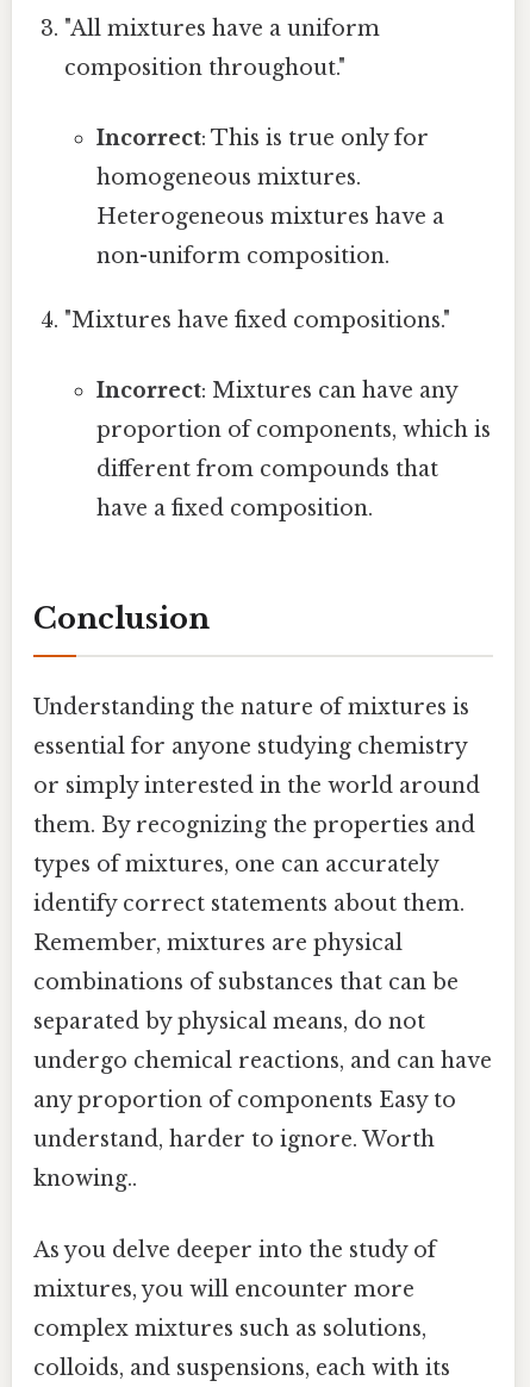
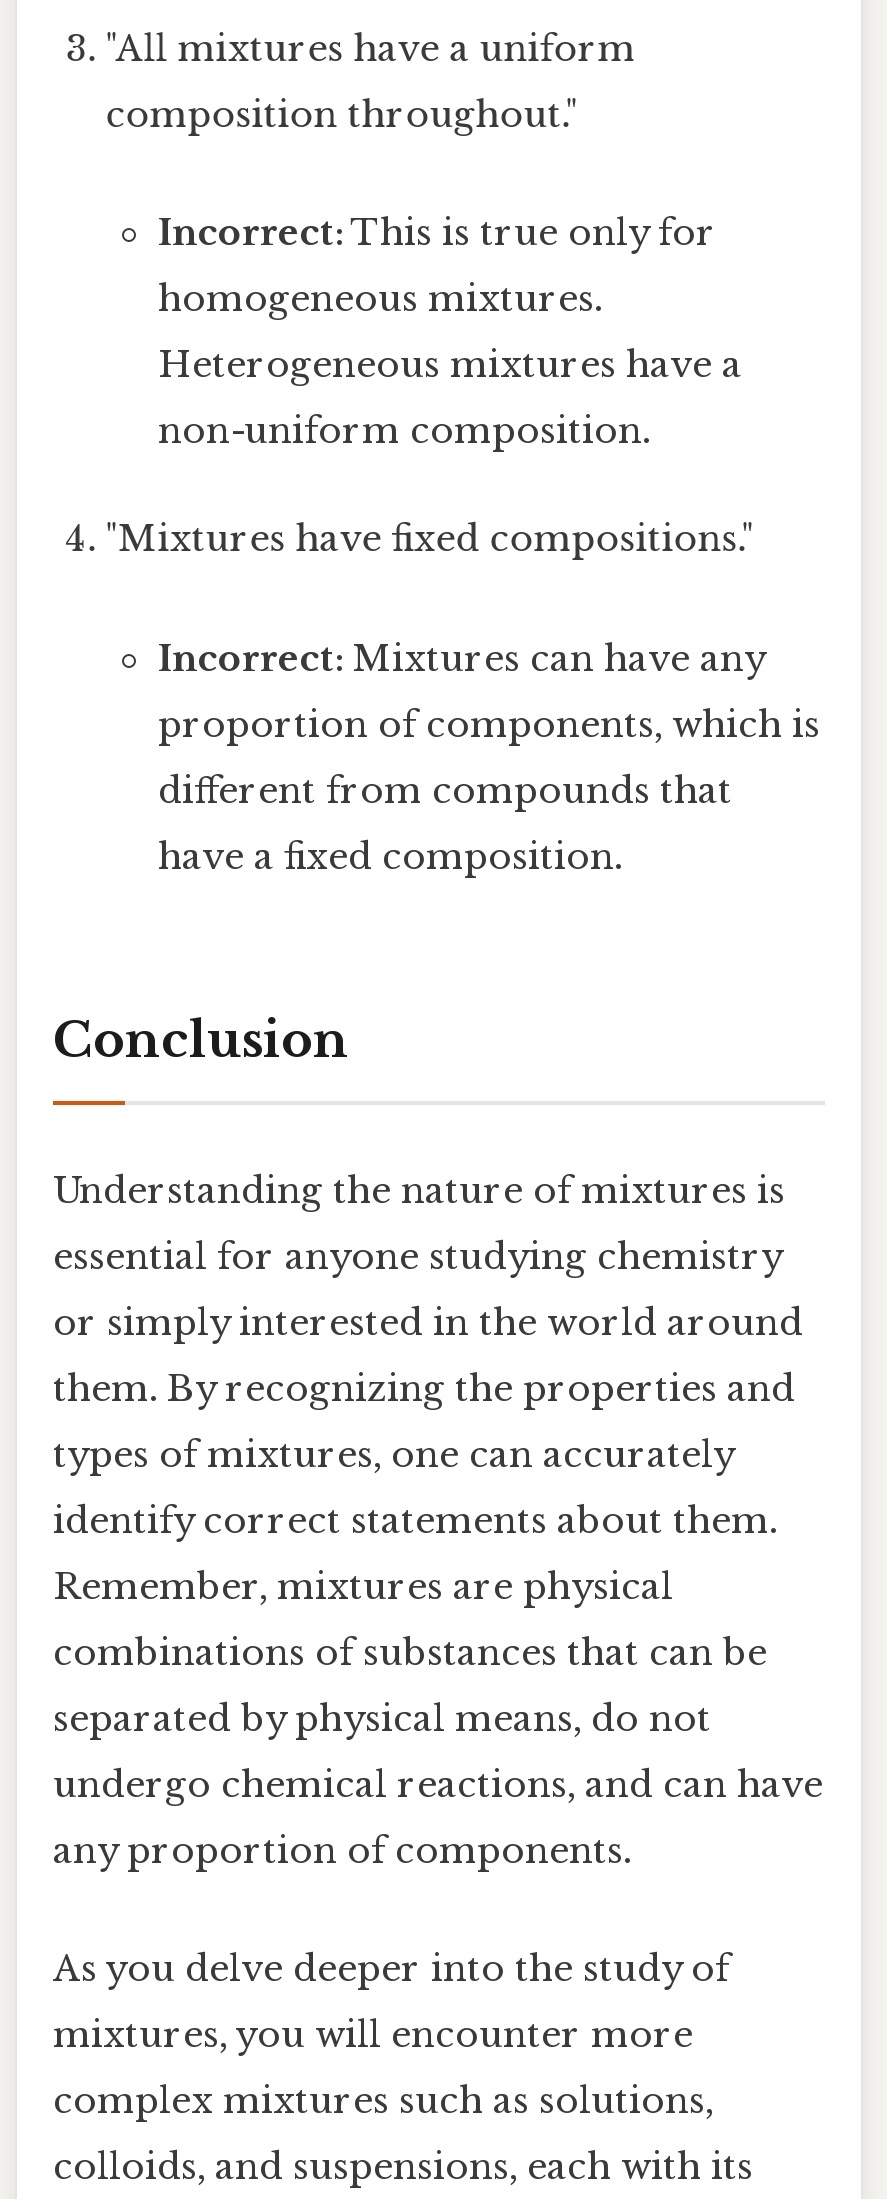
[33,1087,456,1192] any proportion of components Easy to | understand, harder to ignore. Worth | knowing.. -> [53,1828,631,1872] any proportion of components.

